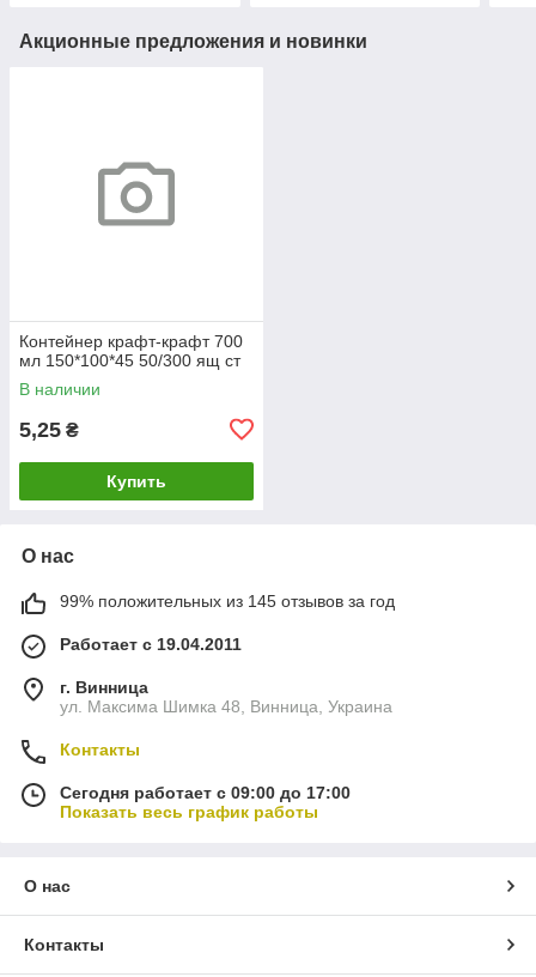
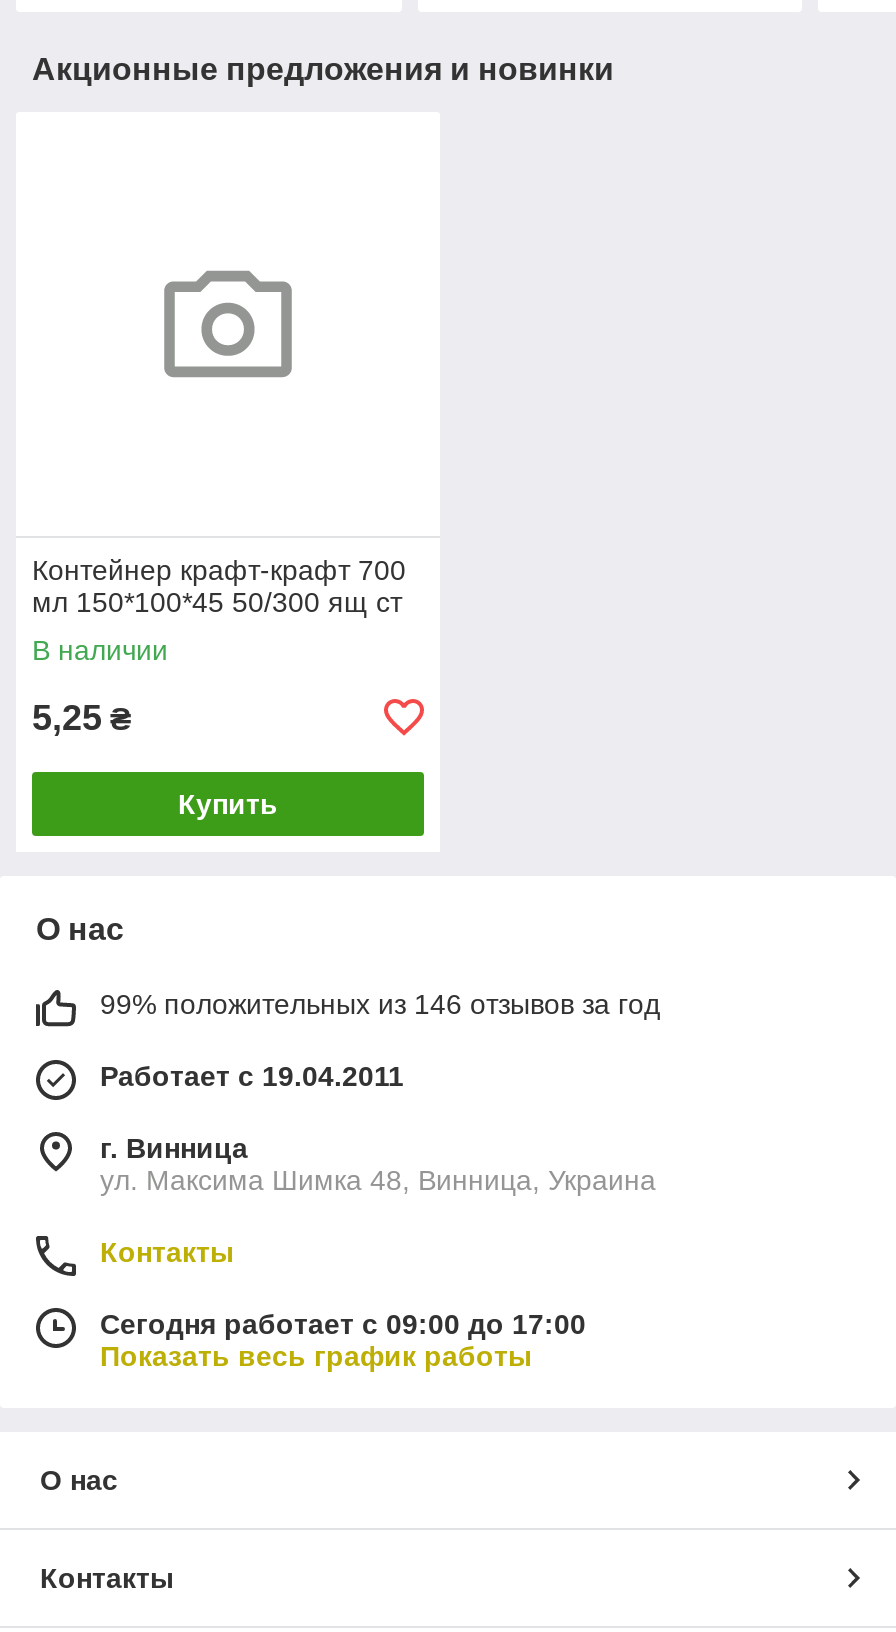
[60,591,395,610] 99% положительных из 145 отзывов за год -> [100,988,660,1020] 99% положительных из 146 отзывов за год

